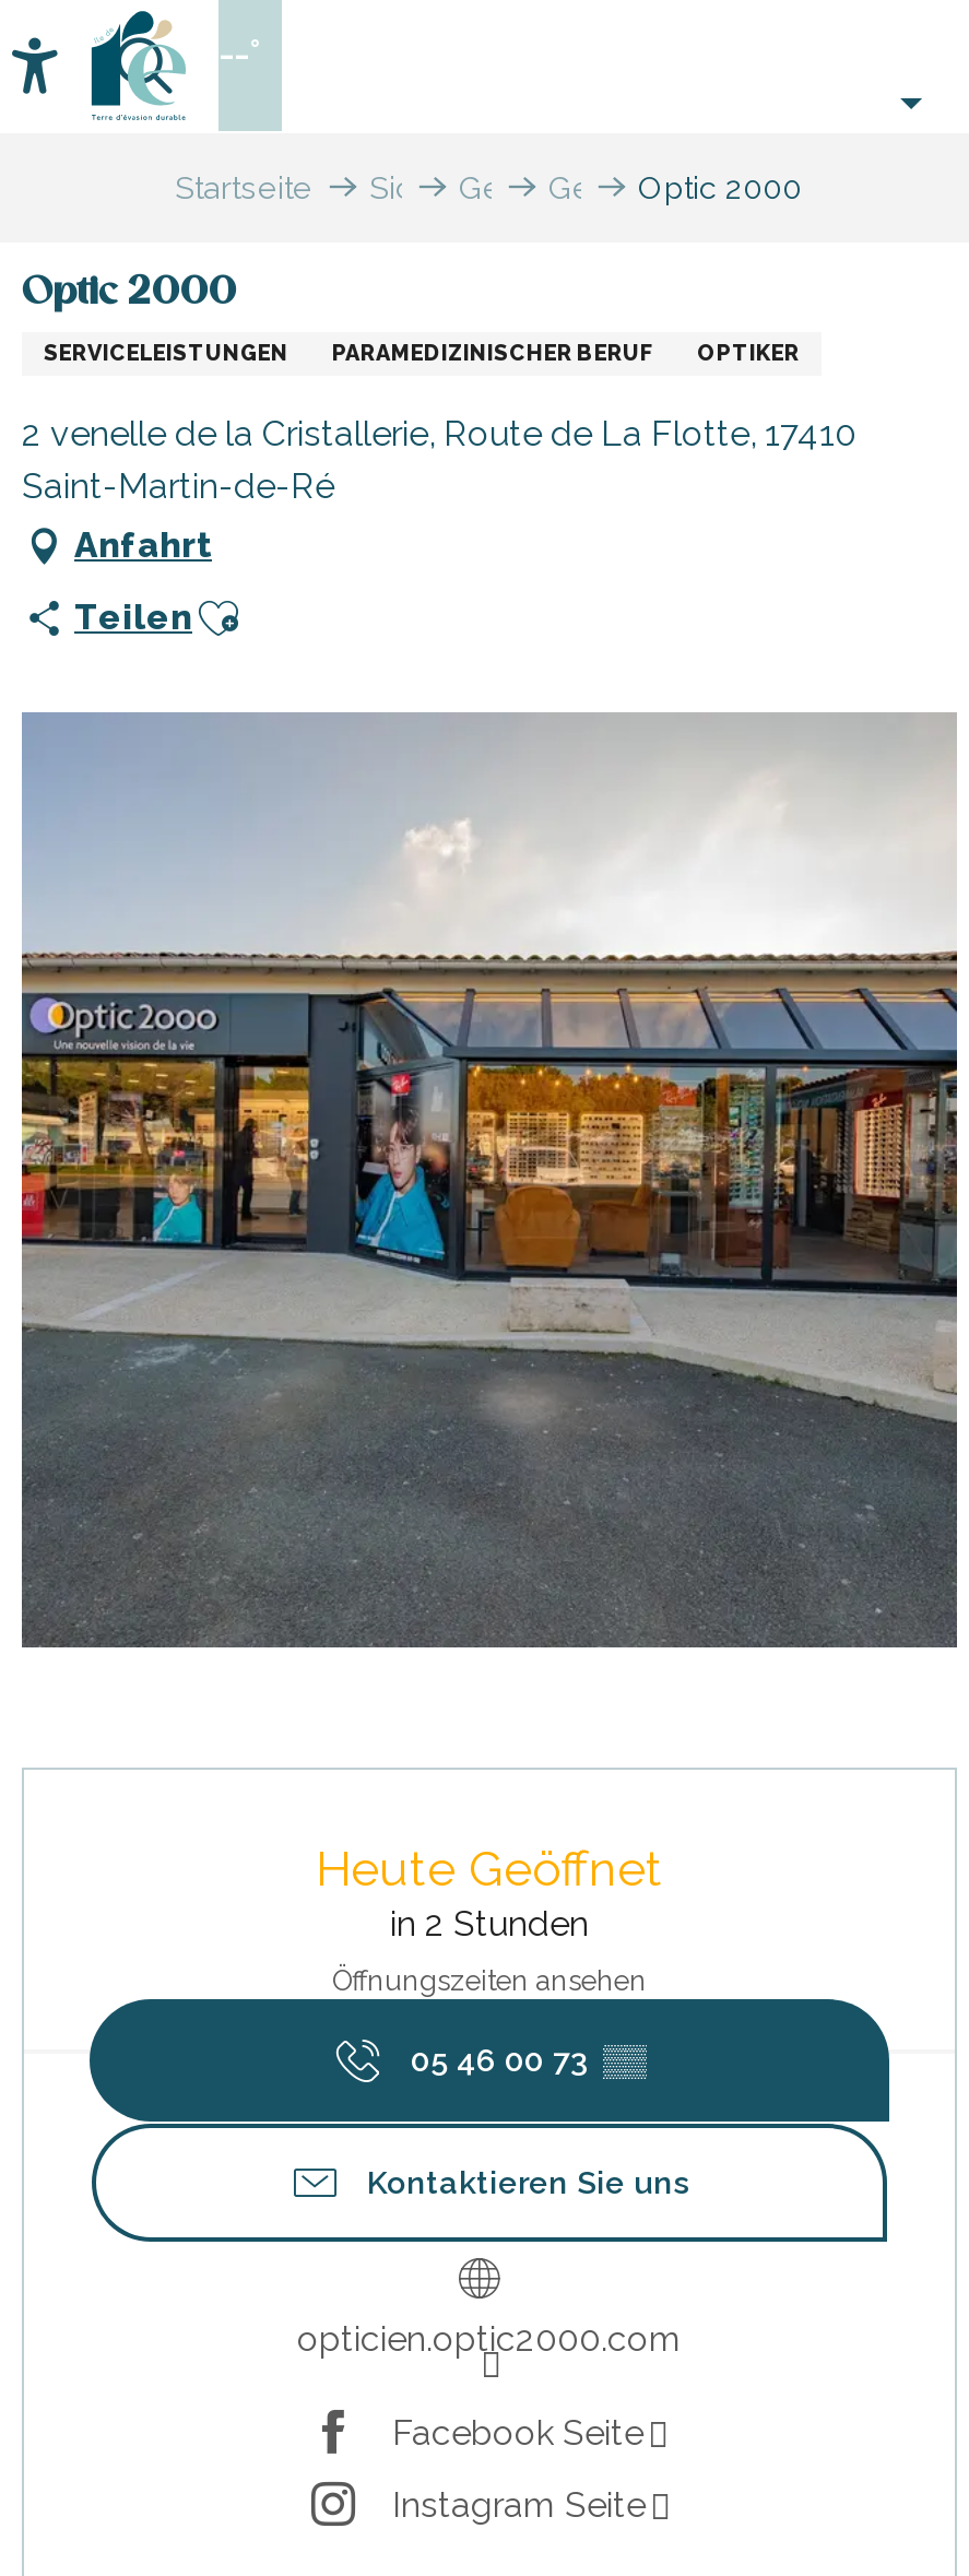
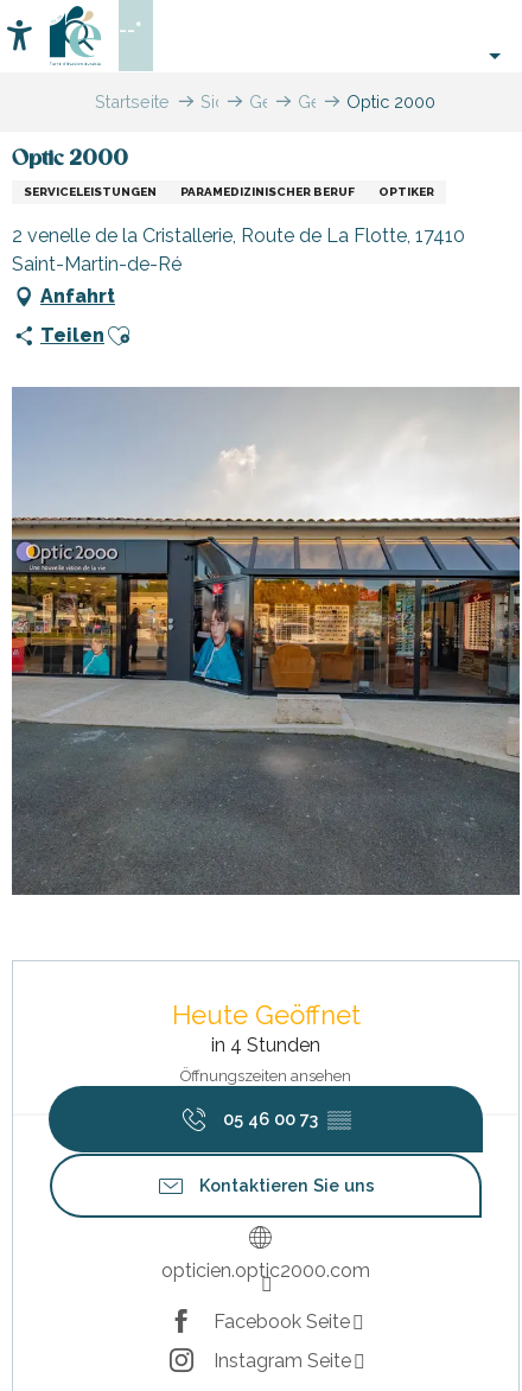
[390,1903,589,1945] in 2 Stunden -> [211,1034,320,1056] in 4 Stunden

